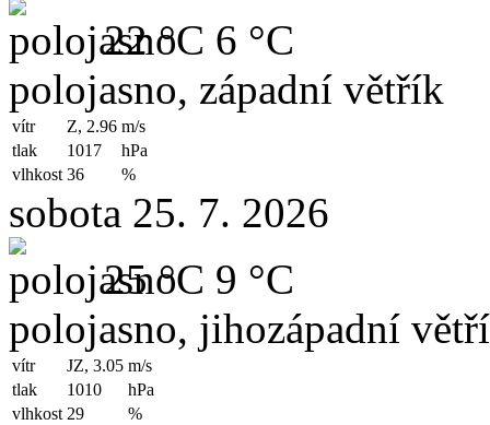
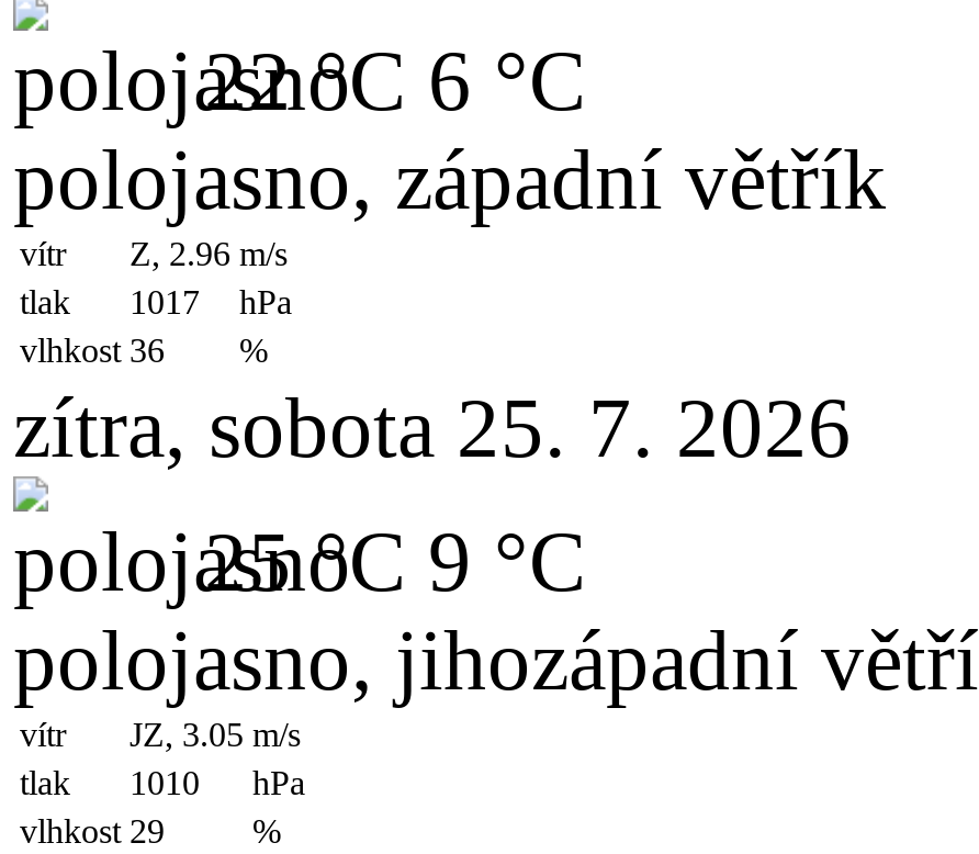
[9,189,329,236] sobota 25. 7. 2026 -> [13,379,852,474] zítra, sobota 25. 7. 2026

